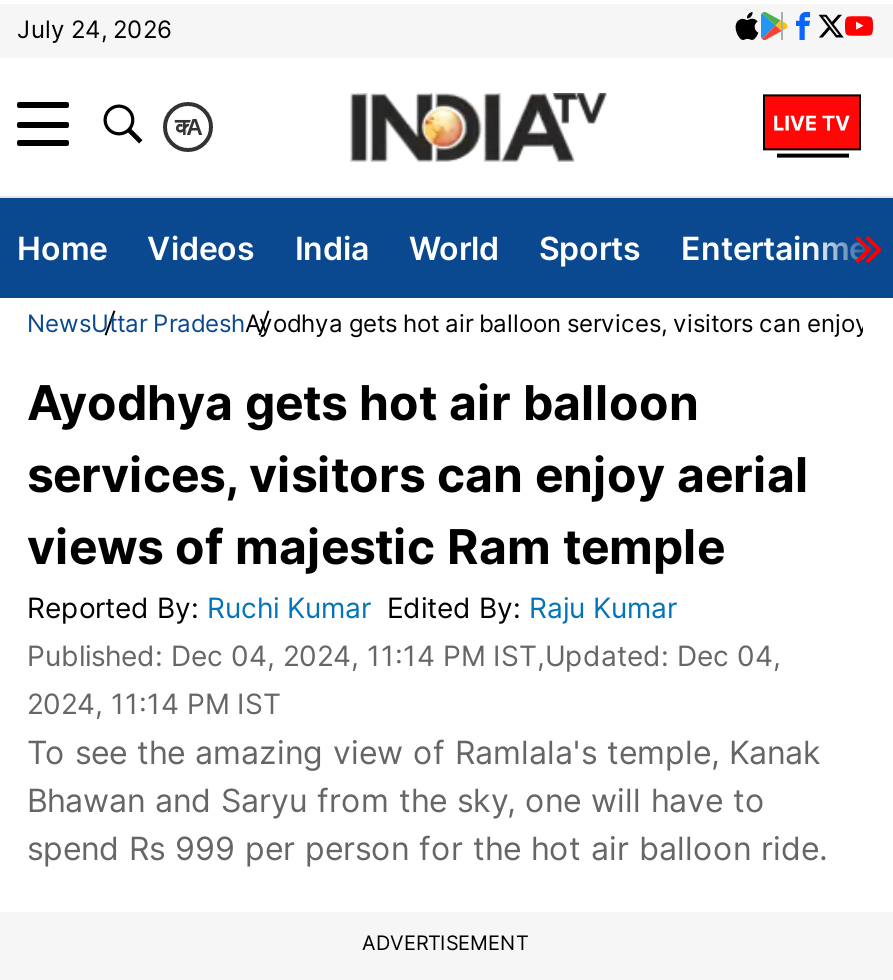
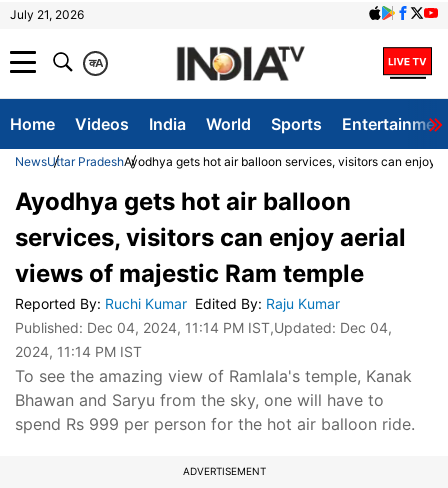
[17,14,171,44] July 24, 2026 -> [10,7,84,22] July 21, 2026

